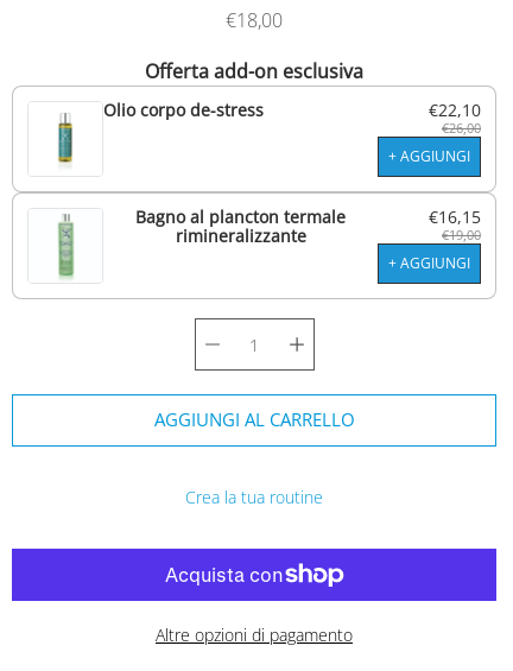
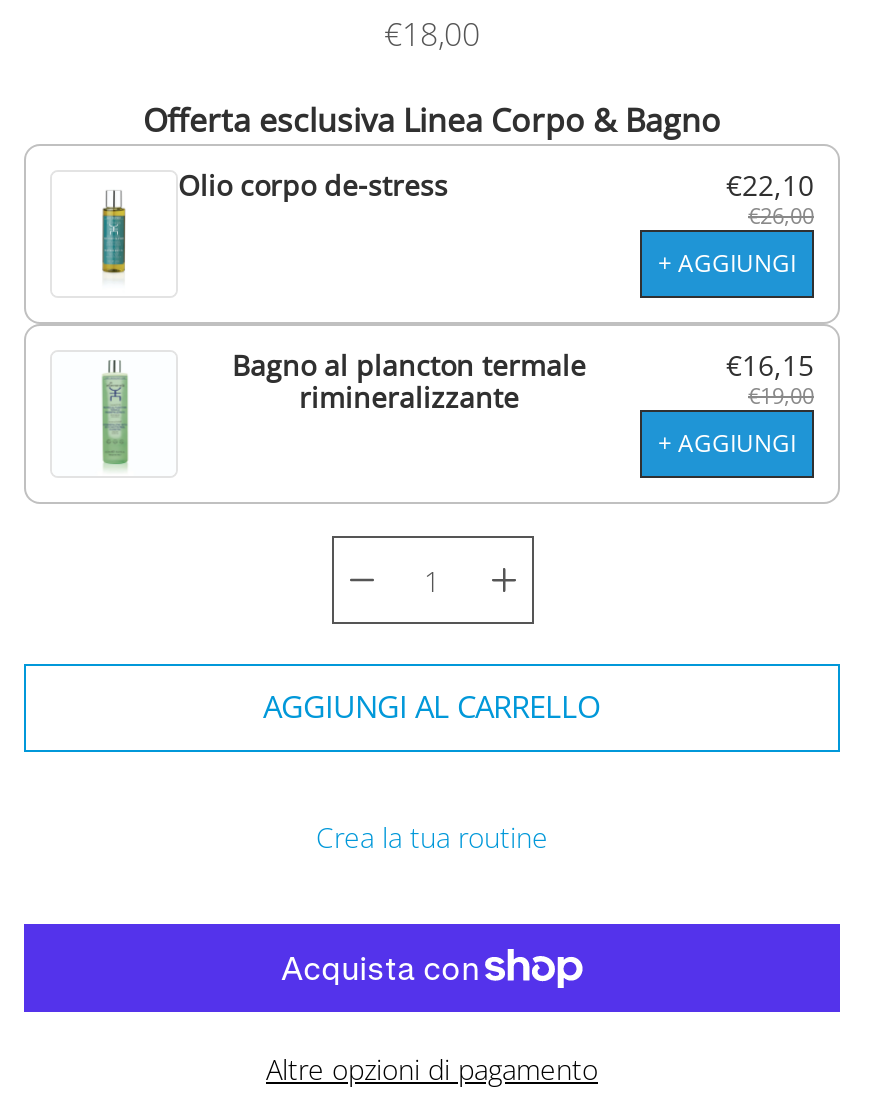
[145,58,363,84] Offerta add-on esclusiva -> [143,98,721,142] Offerta esclusiva Linea Corpo & Bagno

